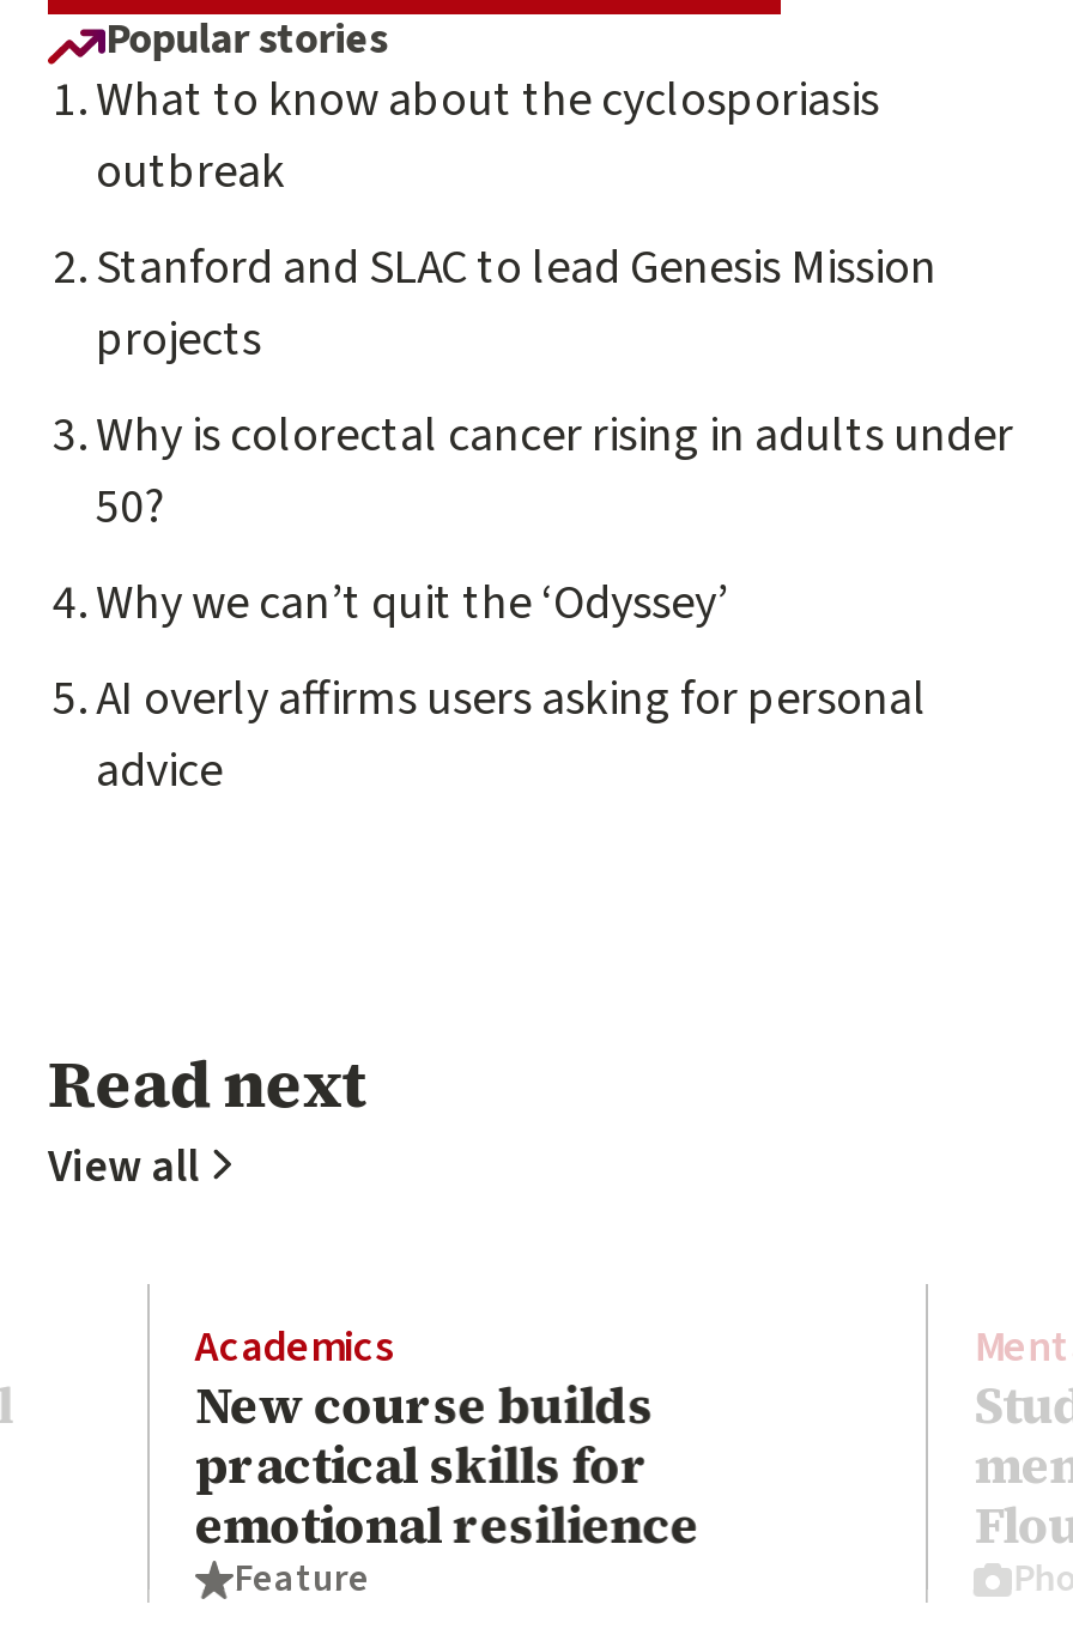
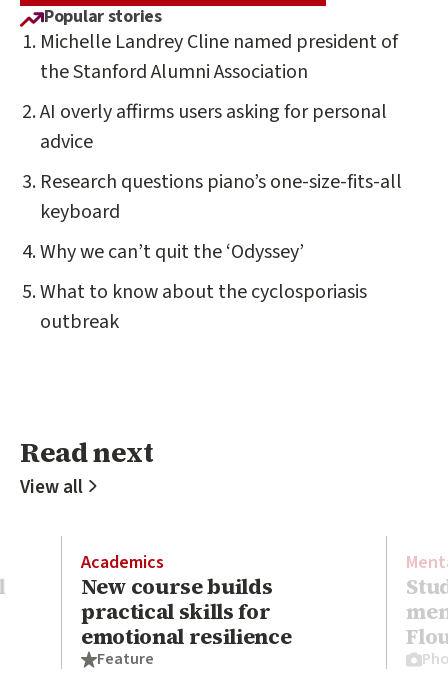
moved [96,68,879,638] -> [40,238,367,336]: Why we can’t quit the ‘Odyssey’ | What to know about the cyclosporiasis | outbreak
[96,236,1013,542] Stanford and SLAC to lead Genesis Mission | projects | Why is colorectal cancer rising in adults under | 50? -> [40,28,398,86] Michelle Landrey Cline named president of | the Stanford Alumni Association
moved [96,667,927,806] -> [40,98,387,156]: AI overly affirms users asking for personal | advice
none -> [40,168,402,226] Research questions piano’s one-size-fits-all | keyboard

